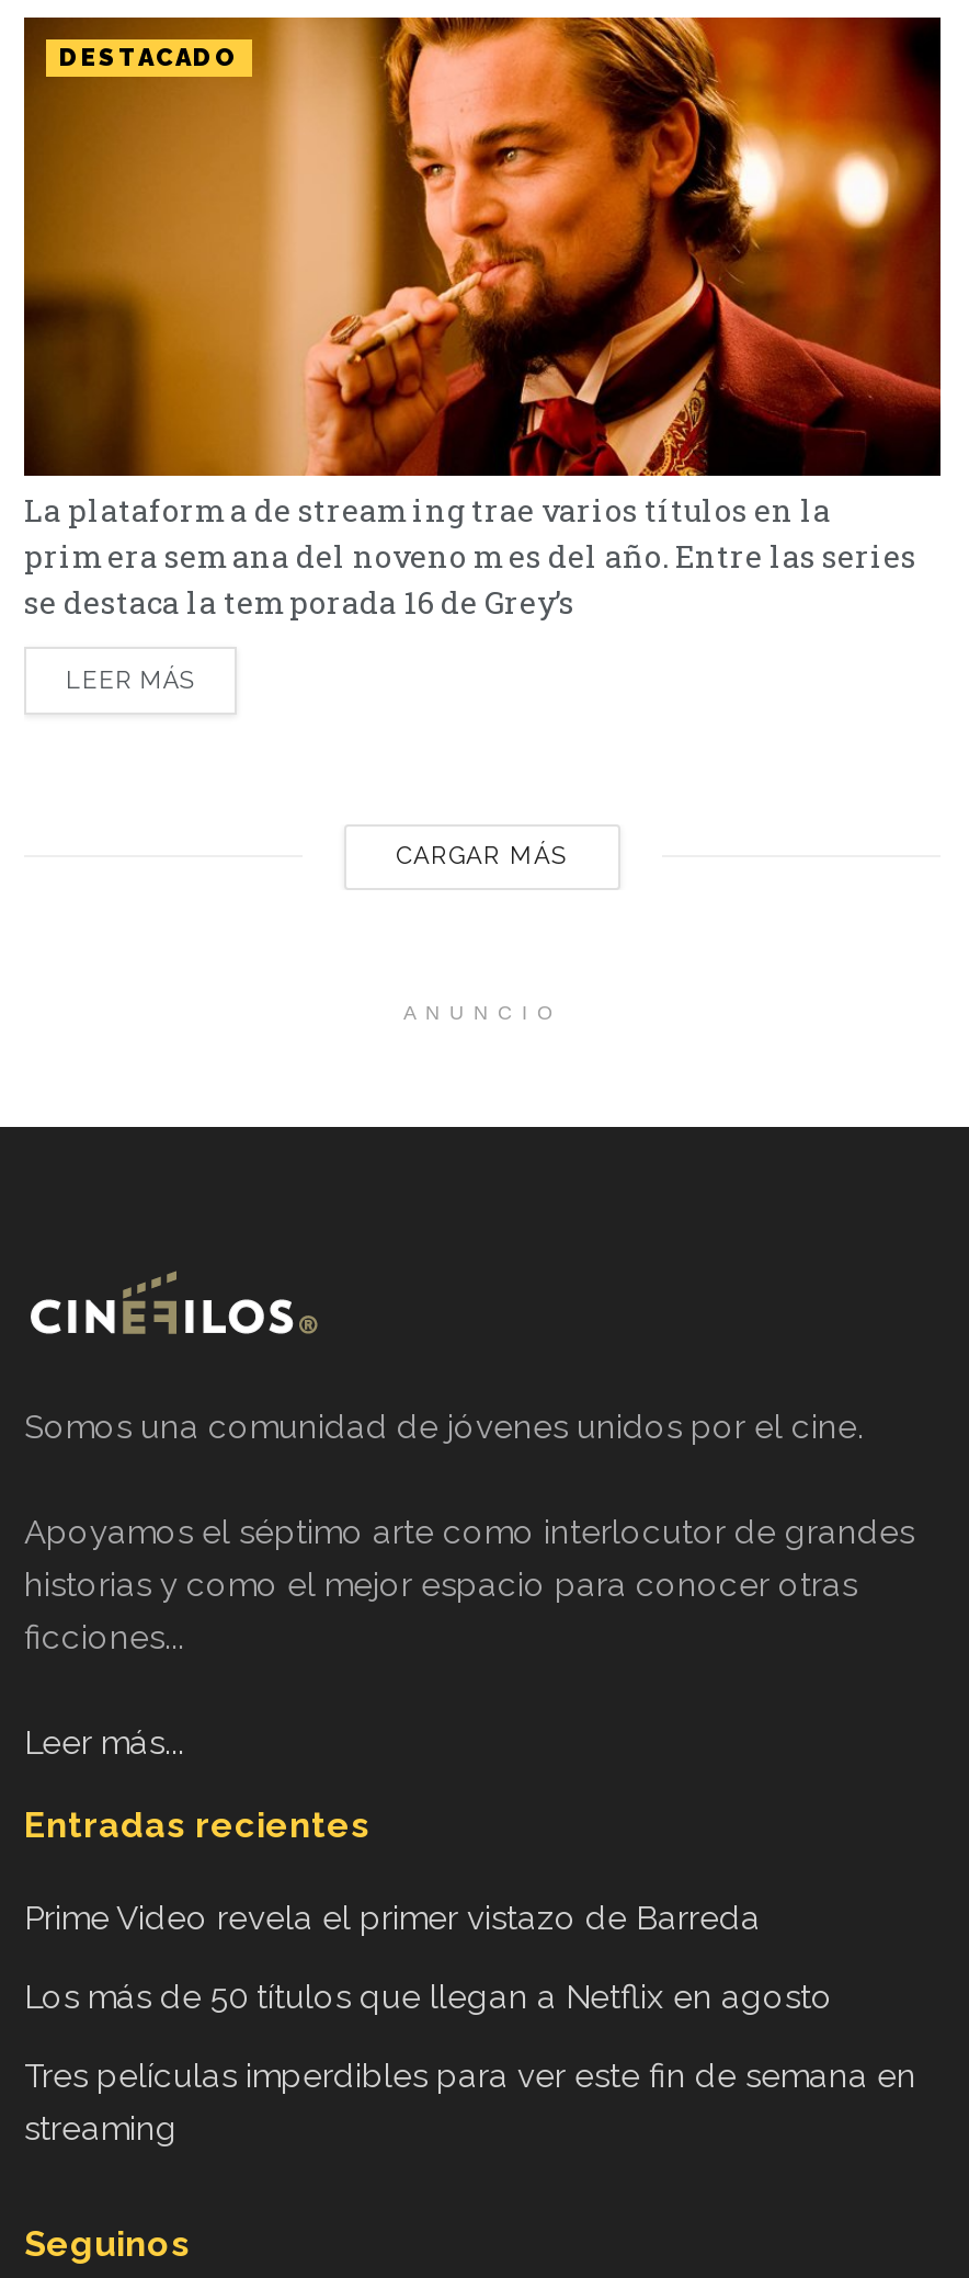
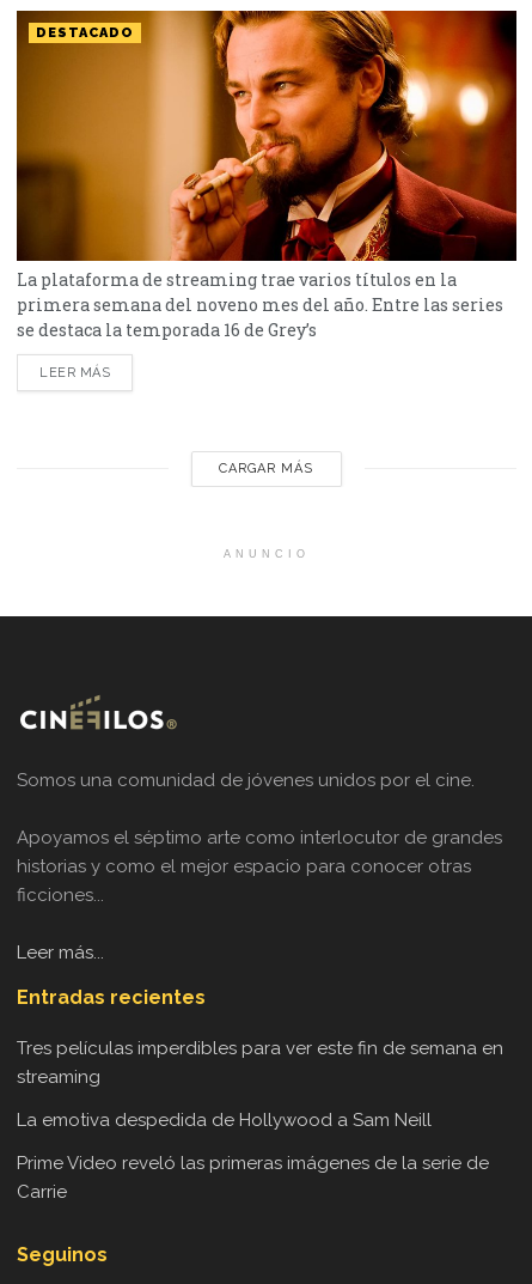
[24,1898,833,2016] Prime Video revela el primer vistazo de Barreda | Los más de 50 títulos que llegan a Netflix en agosto -> none
moved [24,2056,916,2148] -> [17,1037,503,1087]: Tres películas imperdibles para ver este fin de semana en | streaming
none -> [17,1109,489,1202] La emotiva despedida de Hollywood a Sam Neill | Prime Video reveló las primeras imágenes de la serie de | Carrie

